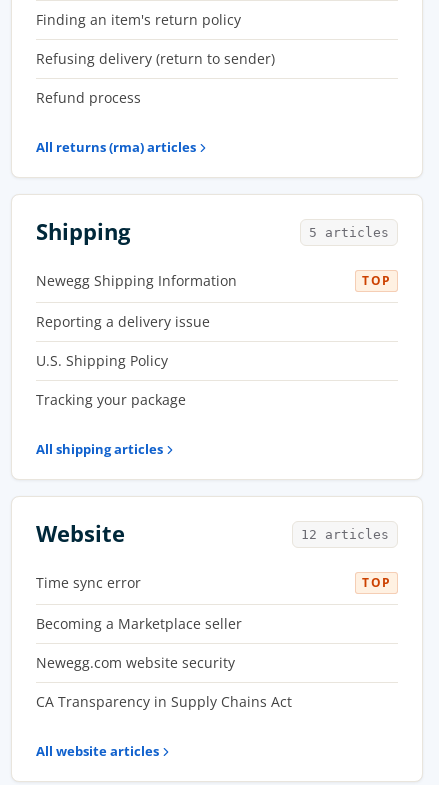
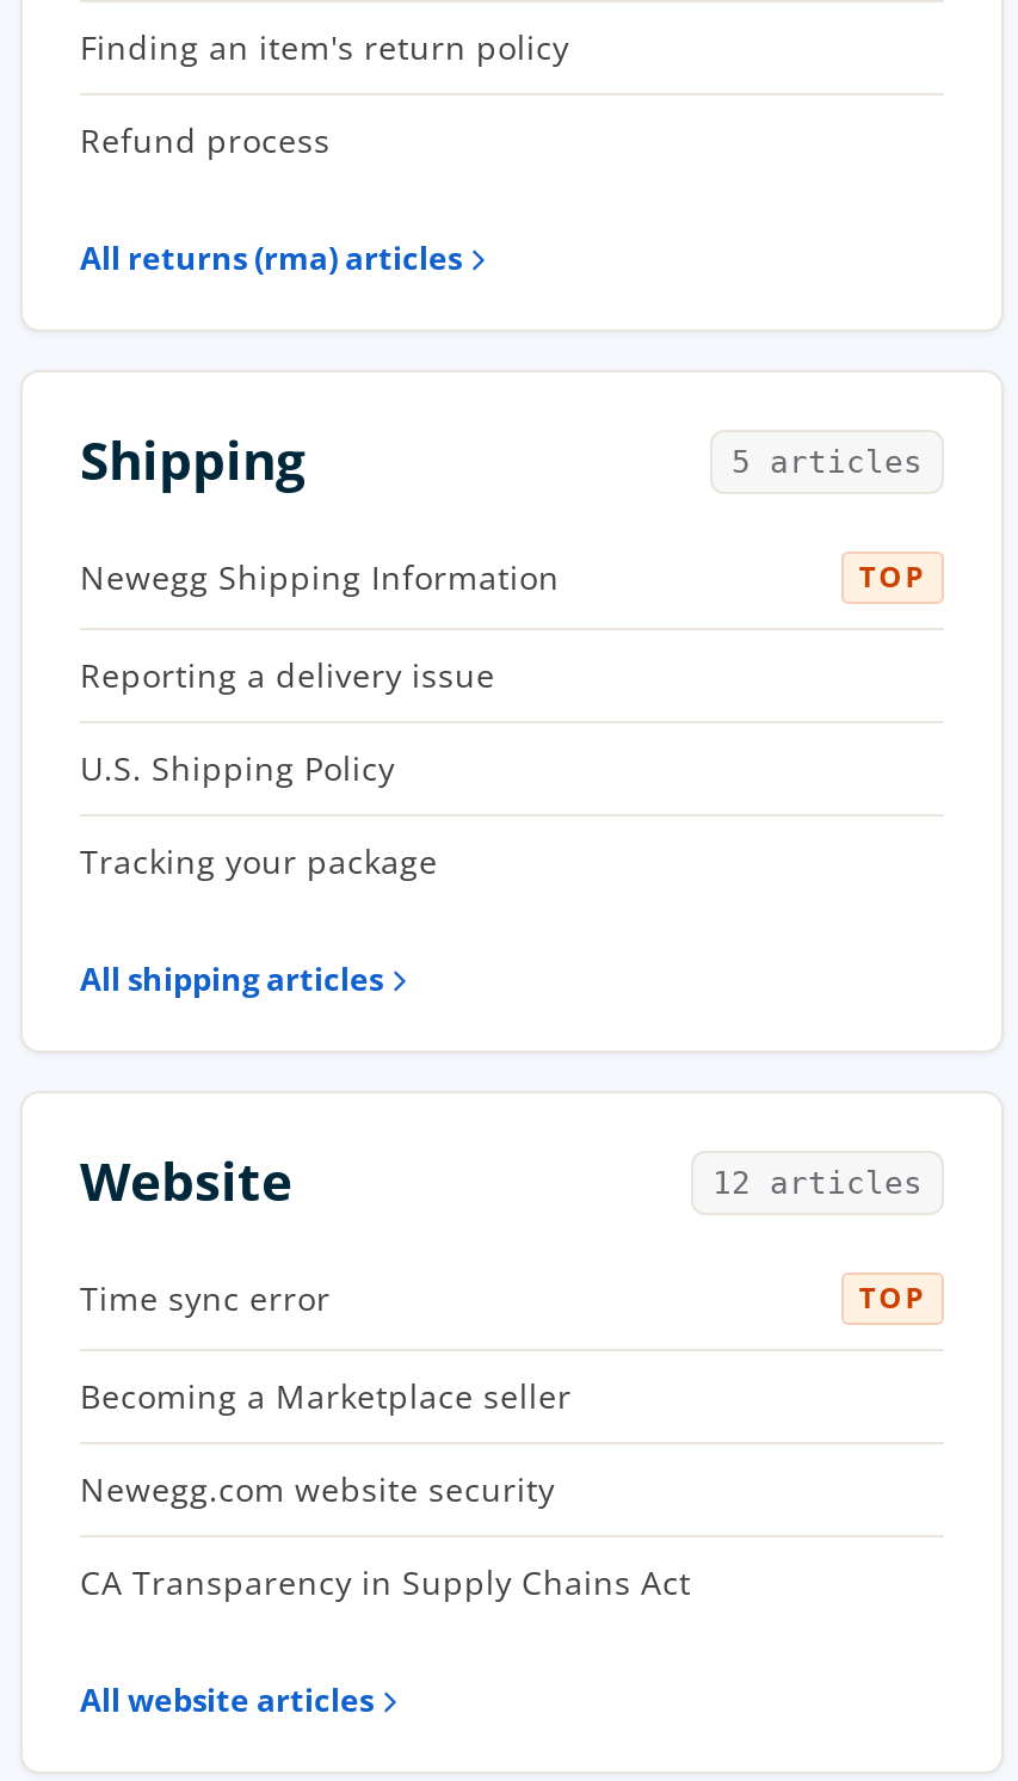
[36,50,275,68] Refusing delivery (return to sender) -> none

